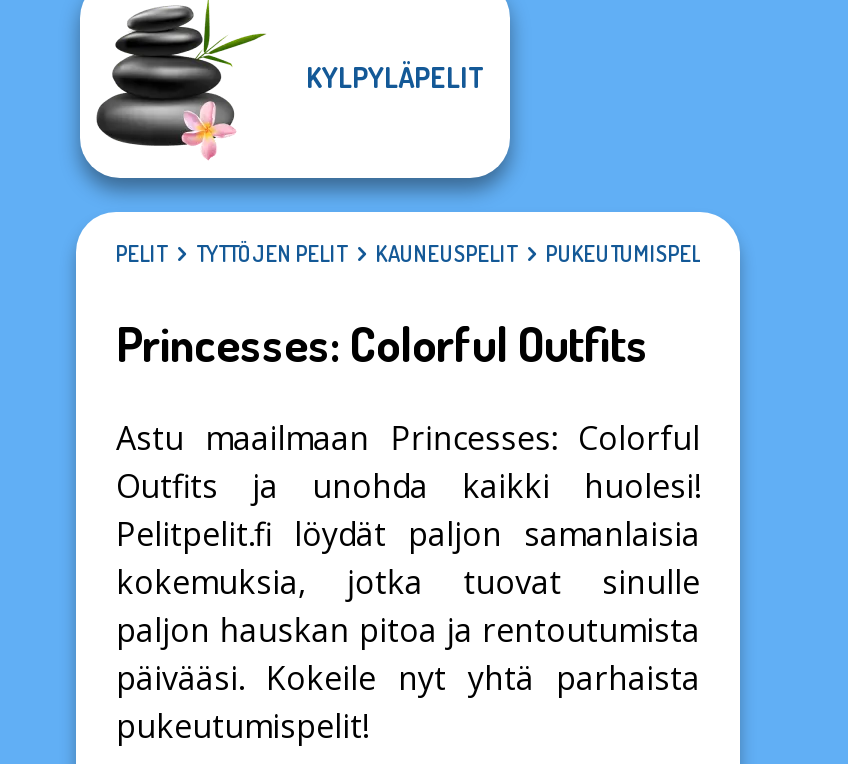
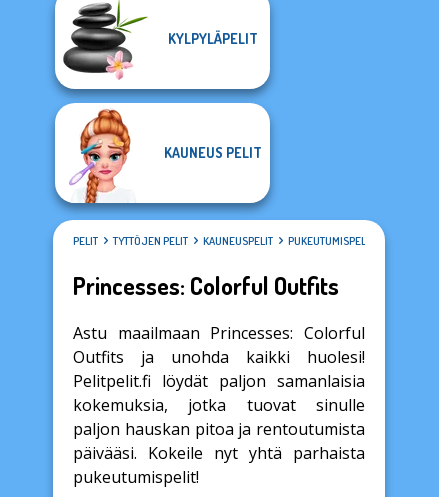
none -> [64,102,268,204] [image] | KAUNEUS PELIT

